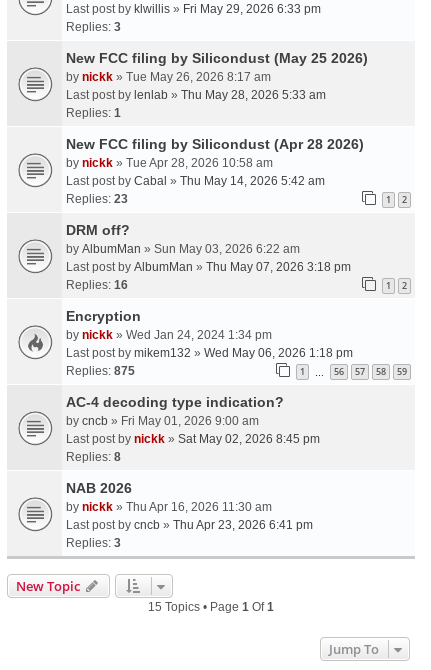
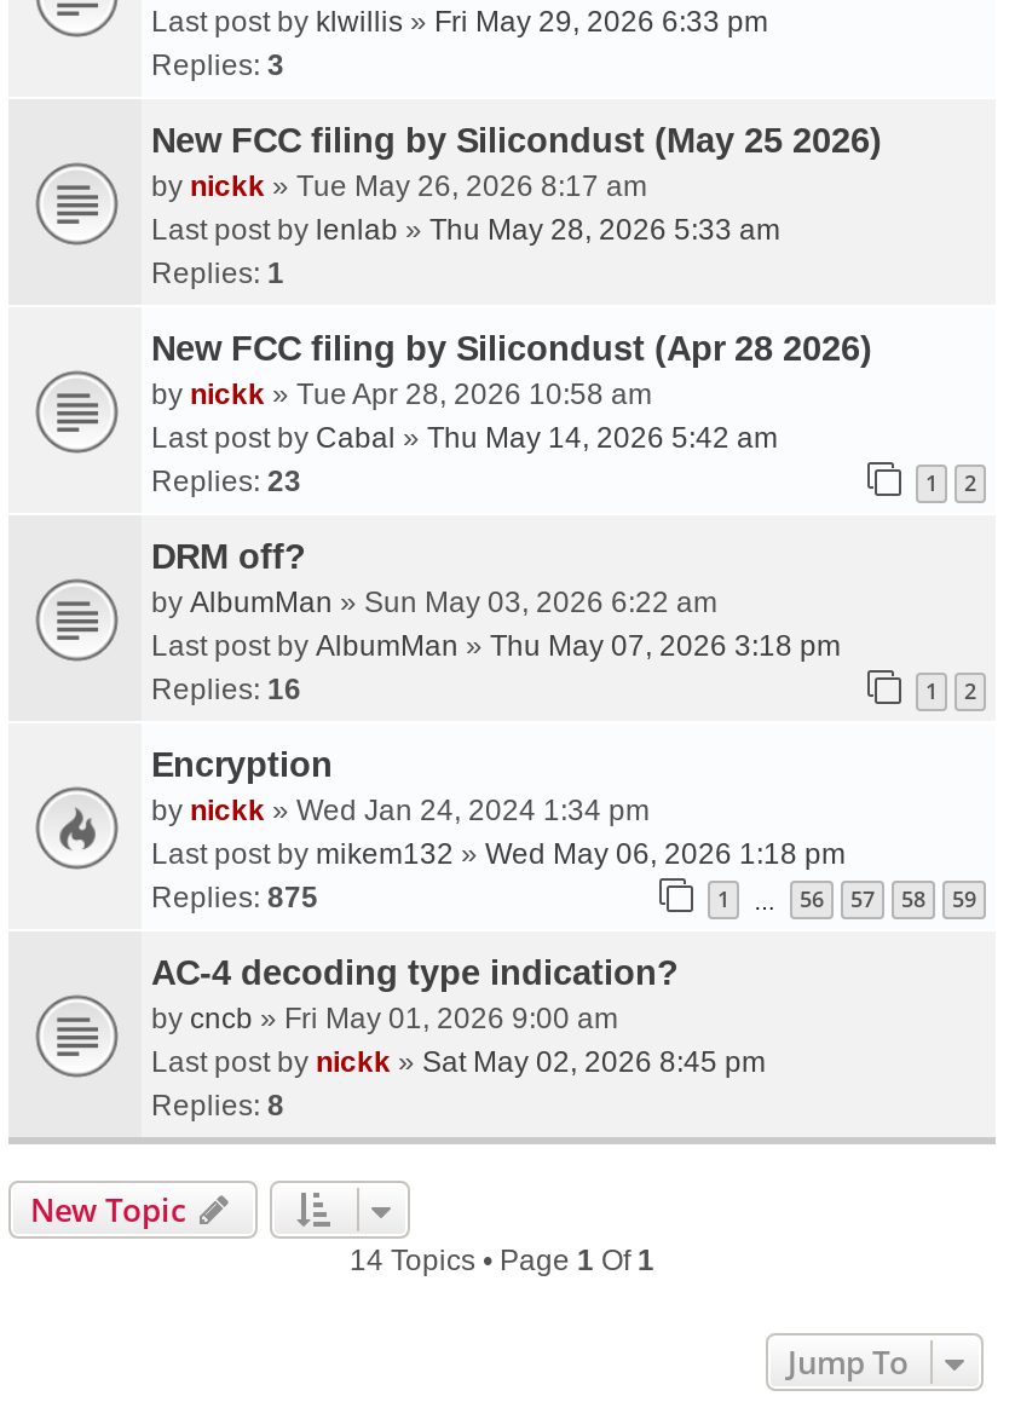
[66,480,313,550] NAB 2026 | by nickk» Thu Apr 16, 2026 11:30 am | Last post by cncb» Thu Apr 23, 2026 6:41 pm | Replies: 3 -> none
[148,600,274,614] 15 Topics • Page 1 Of 1 -> [350,1244,654,1278] 14 Topics • Page 1 Of 1

